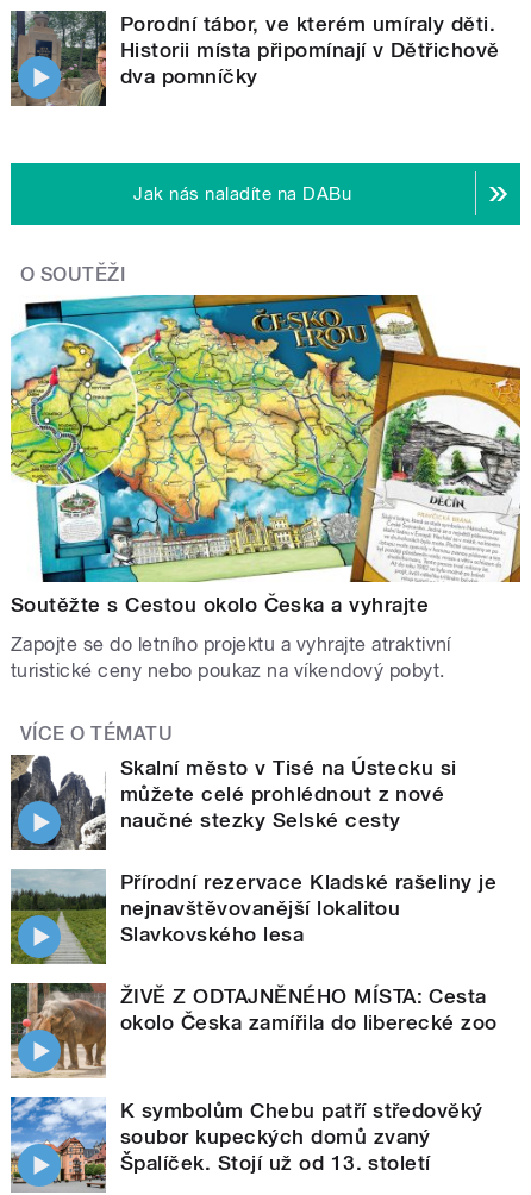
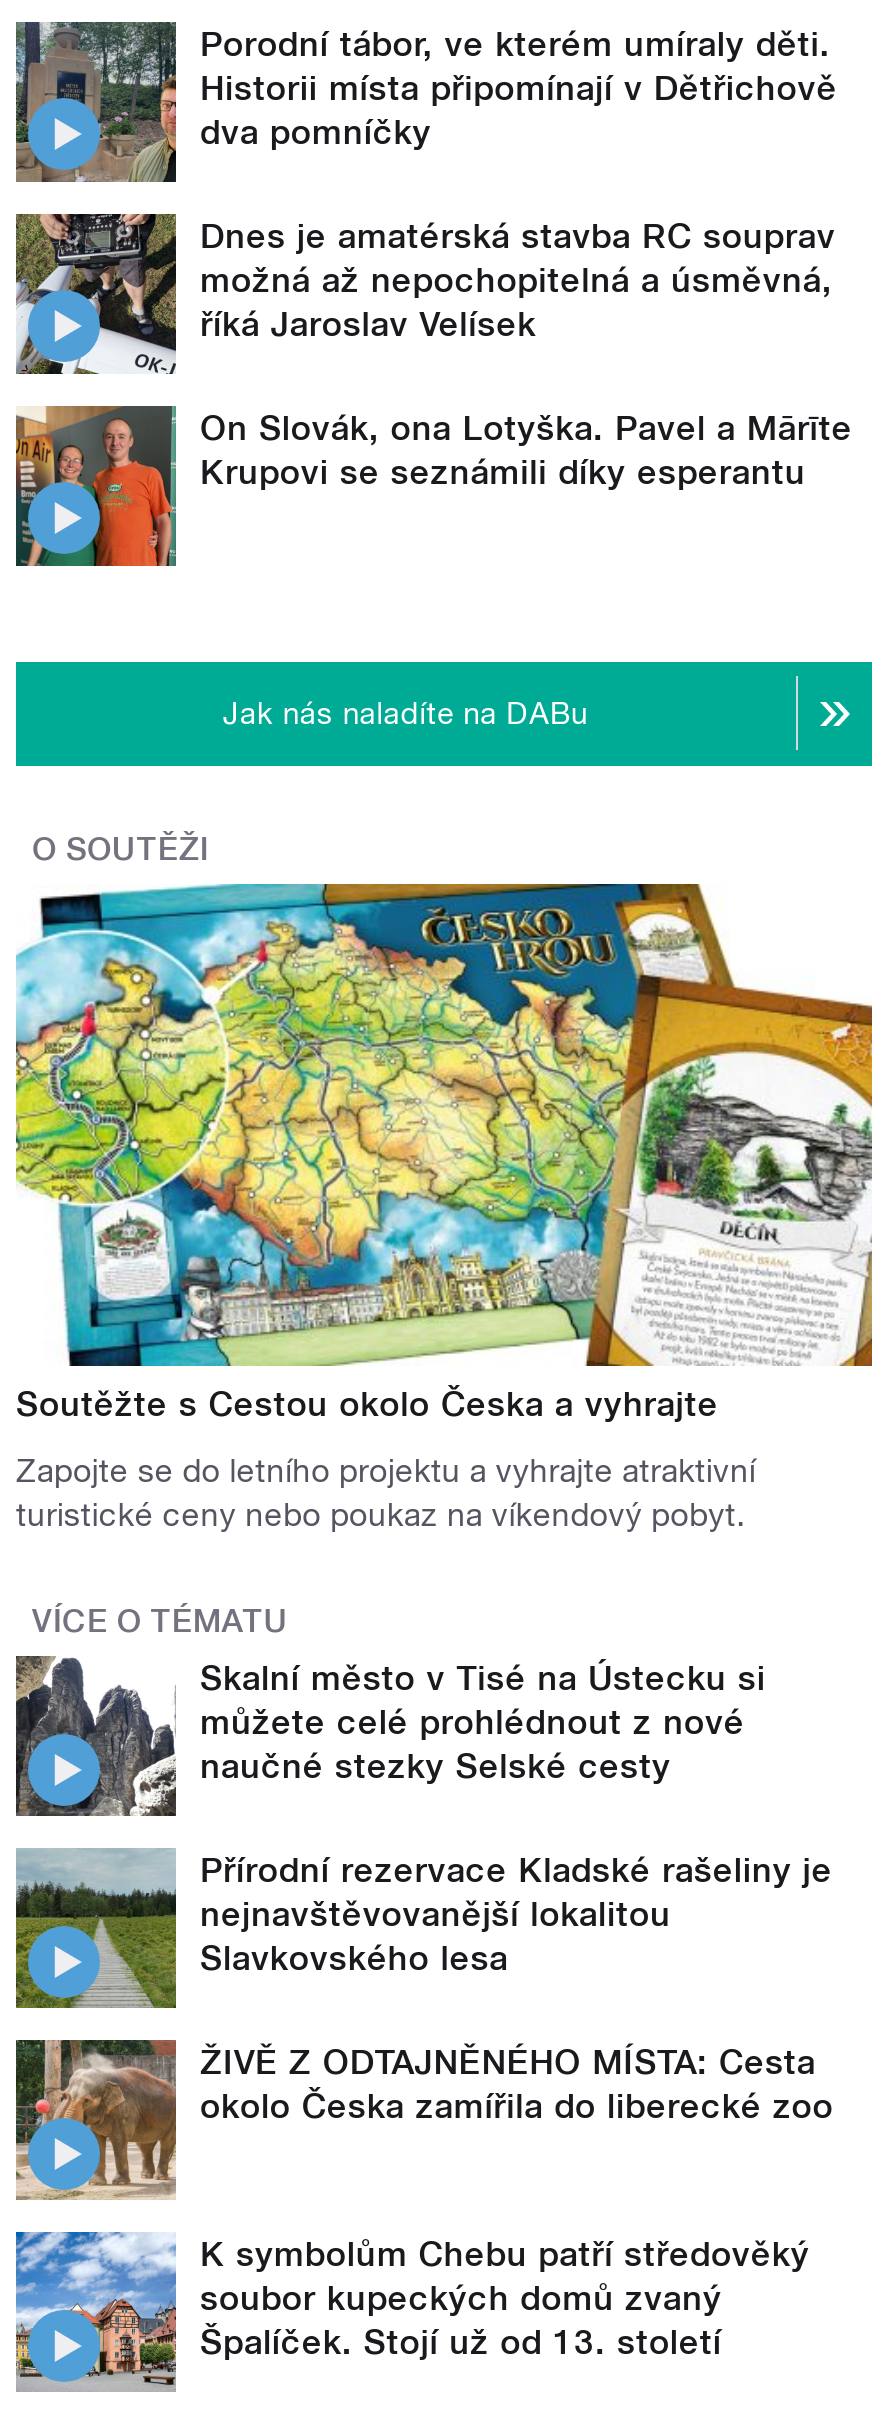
none -> [14,212,852,492] [image] | Dnes je amatérská stavba RC souprav | možná až nepochopitelná a úsměvná, | říká Jaroslav Velísek | On Slovák, ona Lotyška. Pavel a Mārīte | Krupovi se seznámili díky esperantu
none -> [14,406,178,568] [image]

